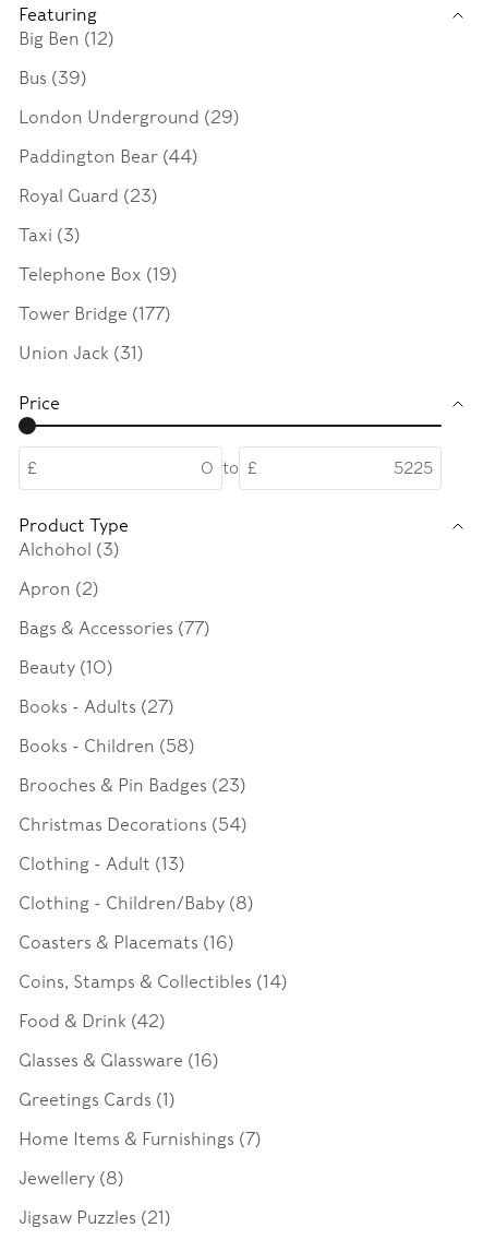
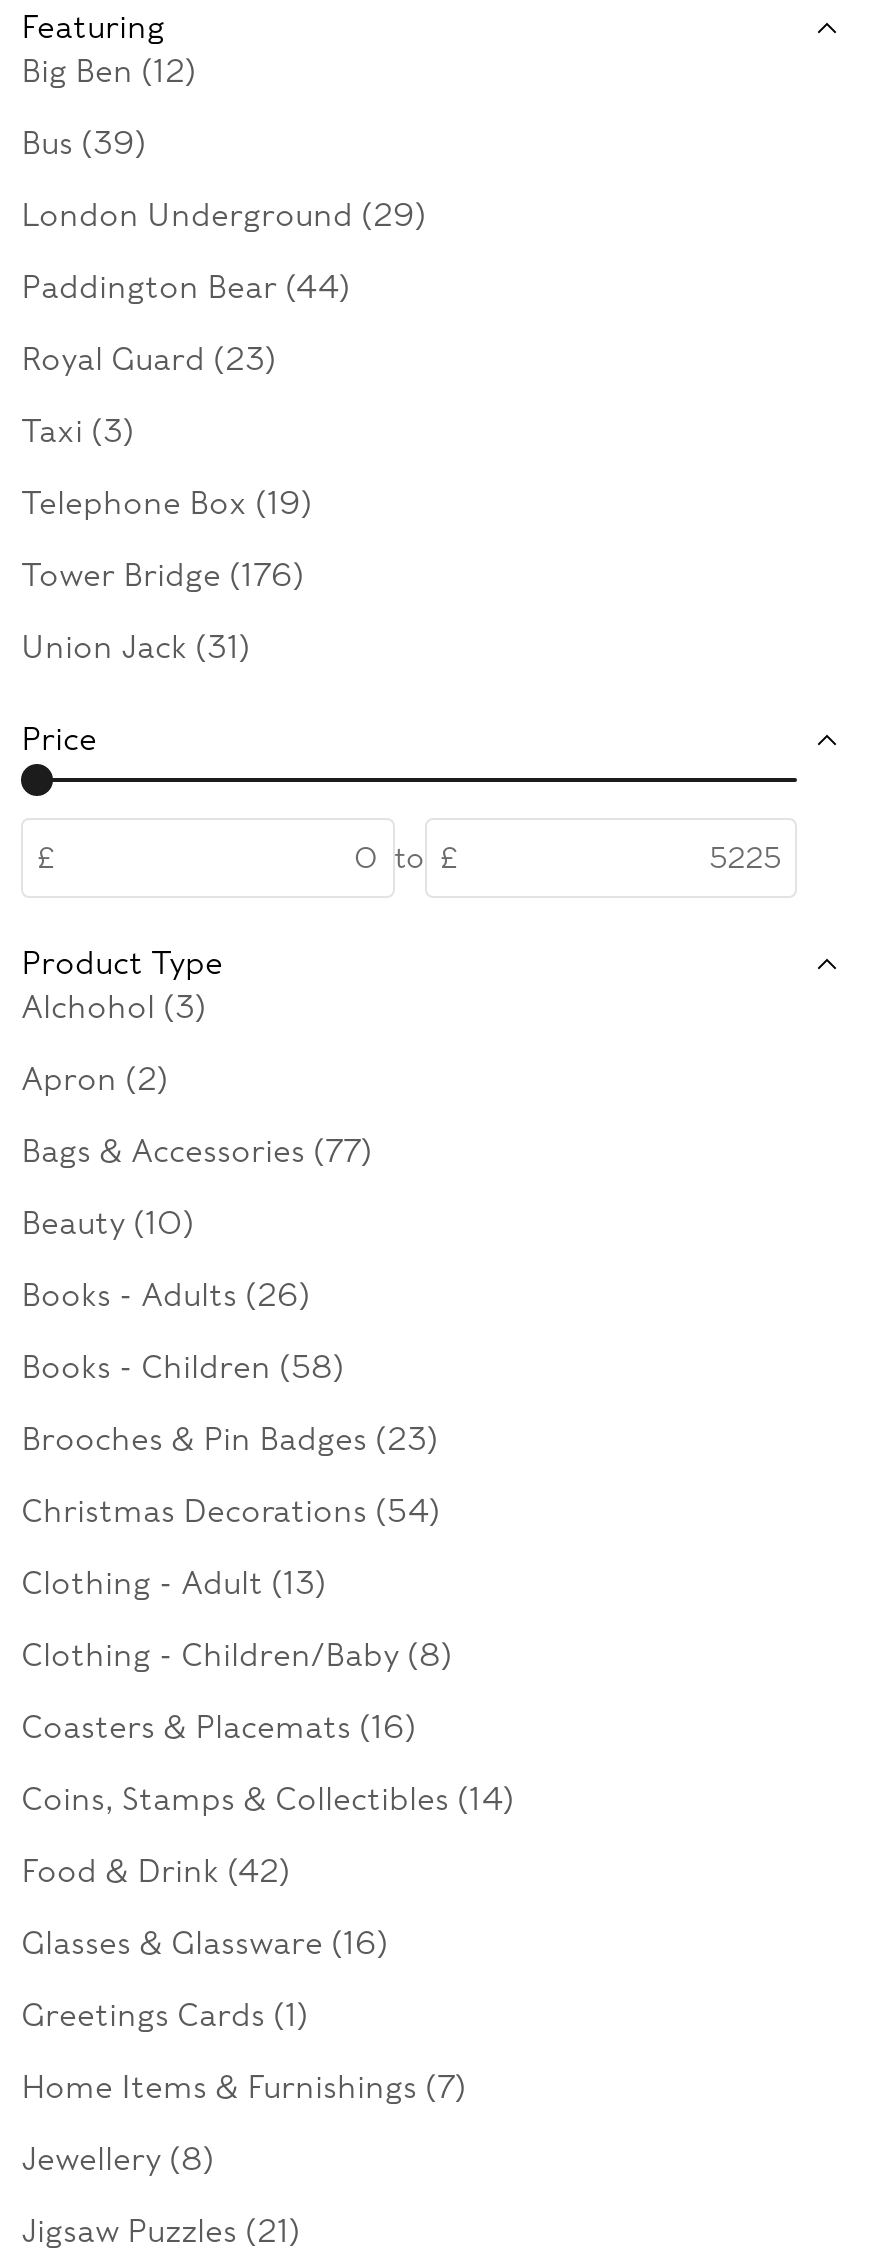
[19,303,171,324] Tower Bridge (177) -> [21,556,305,594] Tower Bridge (176)
[19,696,174,717] Books - Adults (27) -> [21,1276,311,1314] Books - Adults (26)

